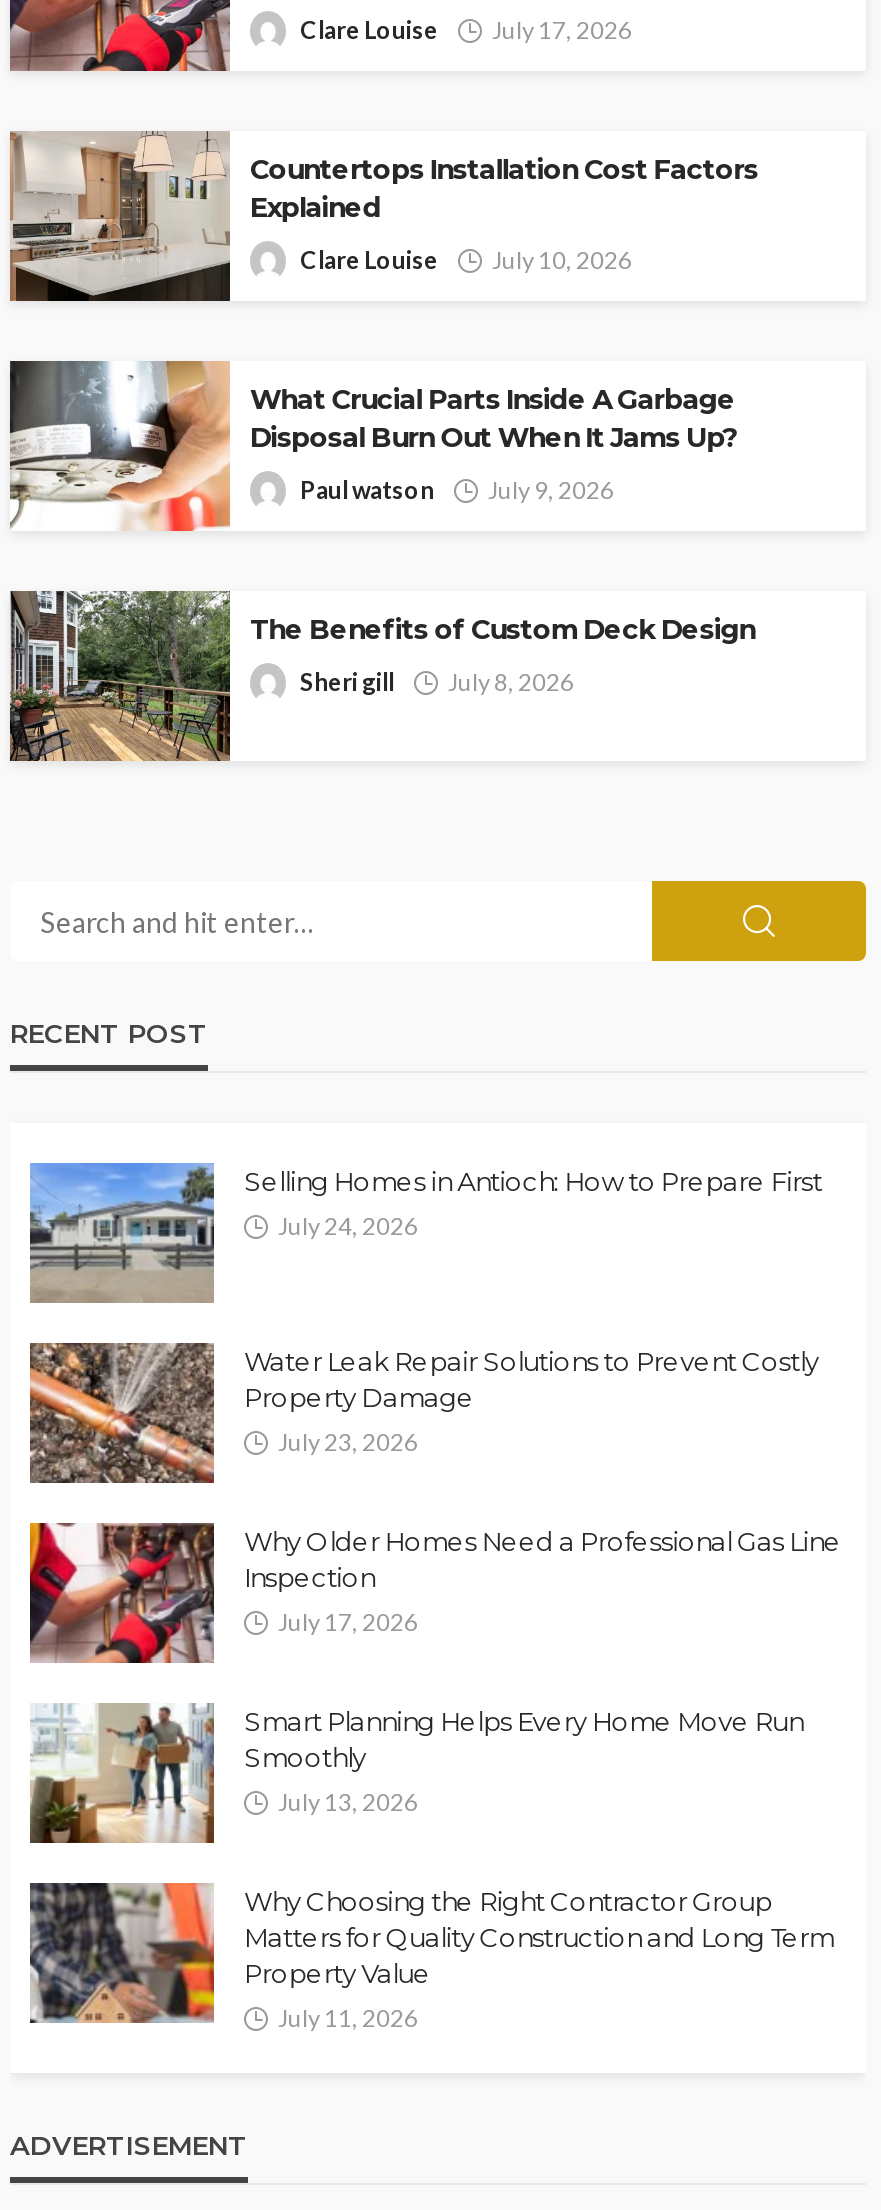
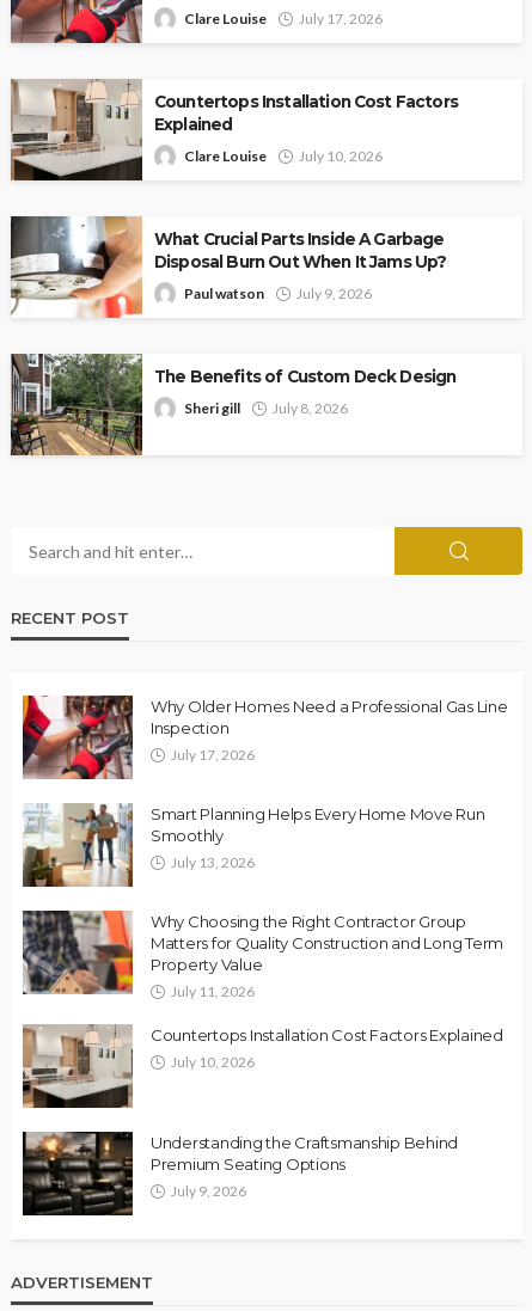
[28,1162,822,1304] [image] | Selling Homes in Antioch: How to Prepare First | July 24, 2026 -> none
[28,1340,819,1484] [image] | Water Leak Repair Solutions to Prevent Costly | Property Damage | July 23, 2026 -> none
moved [26,1520,841,2034] -> [20,693,508,1000]: [image] | Why Older Homes Need a Professional Gas Line | Inspection | ... | Property Value | July 11, 2026
none -> [22,1024,503,1109] [image] | Countertops Installation Cost Factors Explained | July 10, 2026
none -> [22,1131,458,1217] [image] | Understanding the Craftsmanship Behind | Premium Seating Options | July 9, 2026

